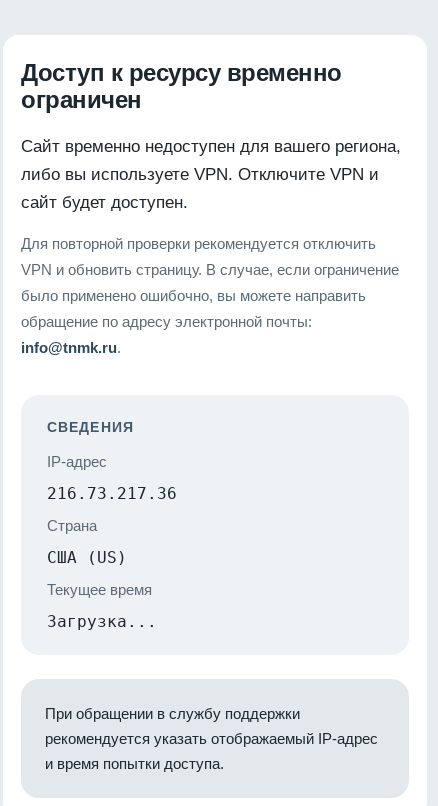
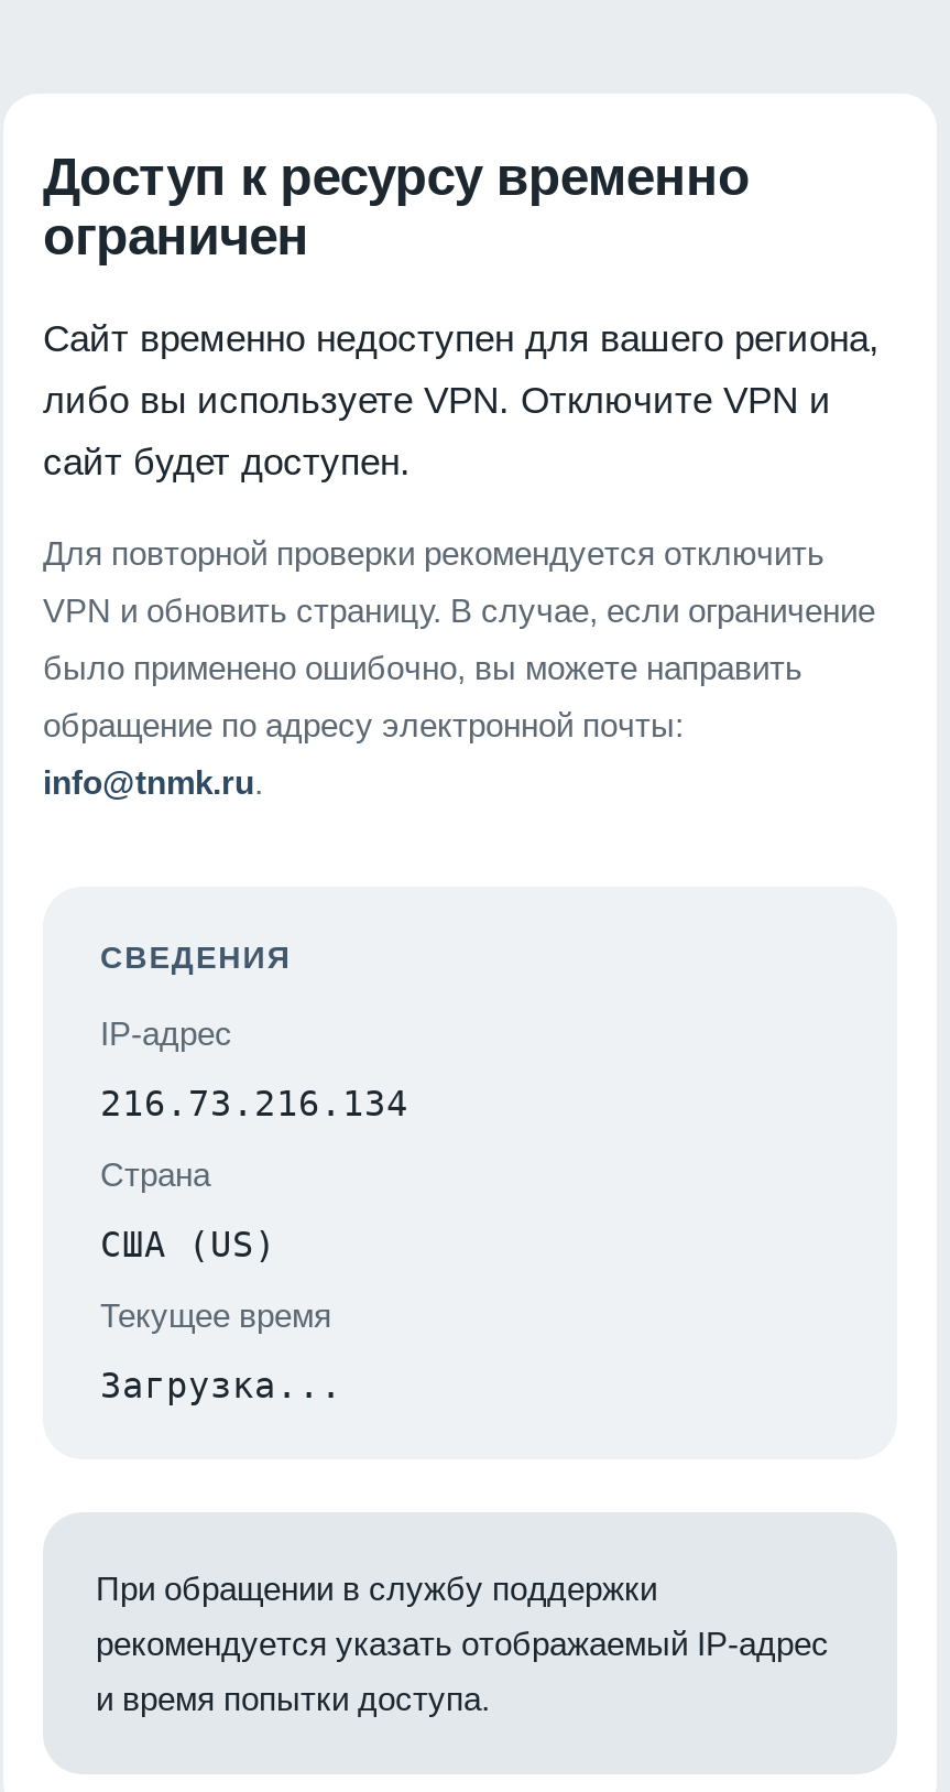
[47,483,177,502] 216.73.217.36 -> [100,1082,408,1123] 216.73.216.134

